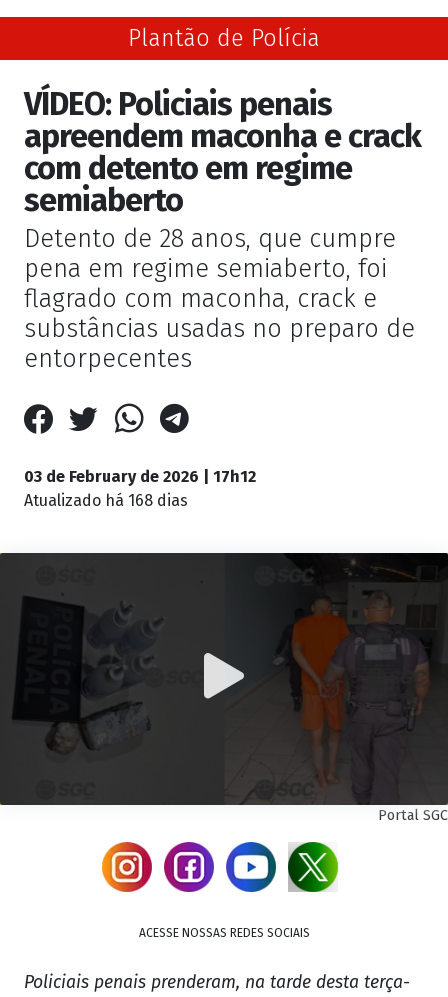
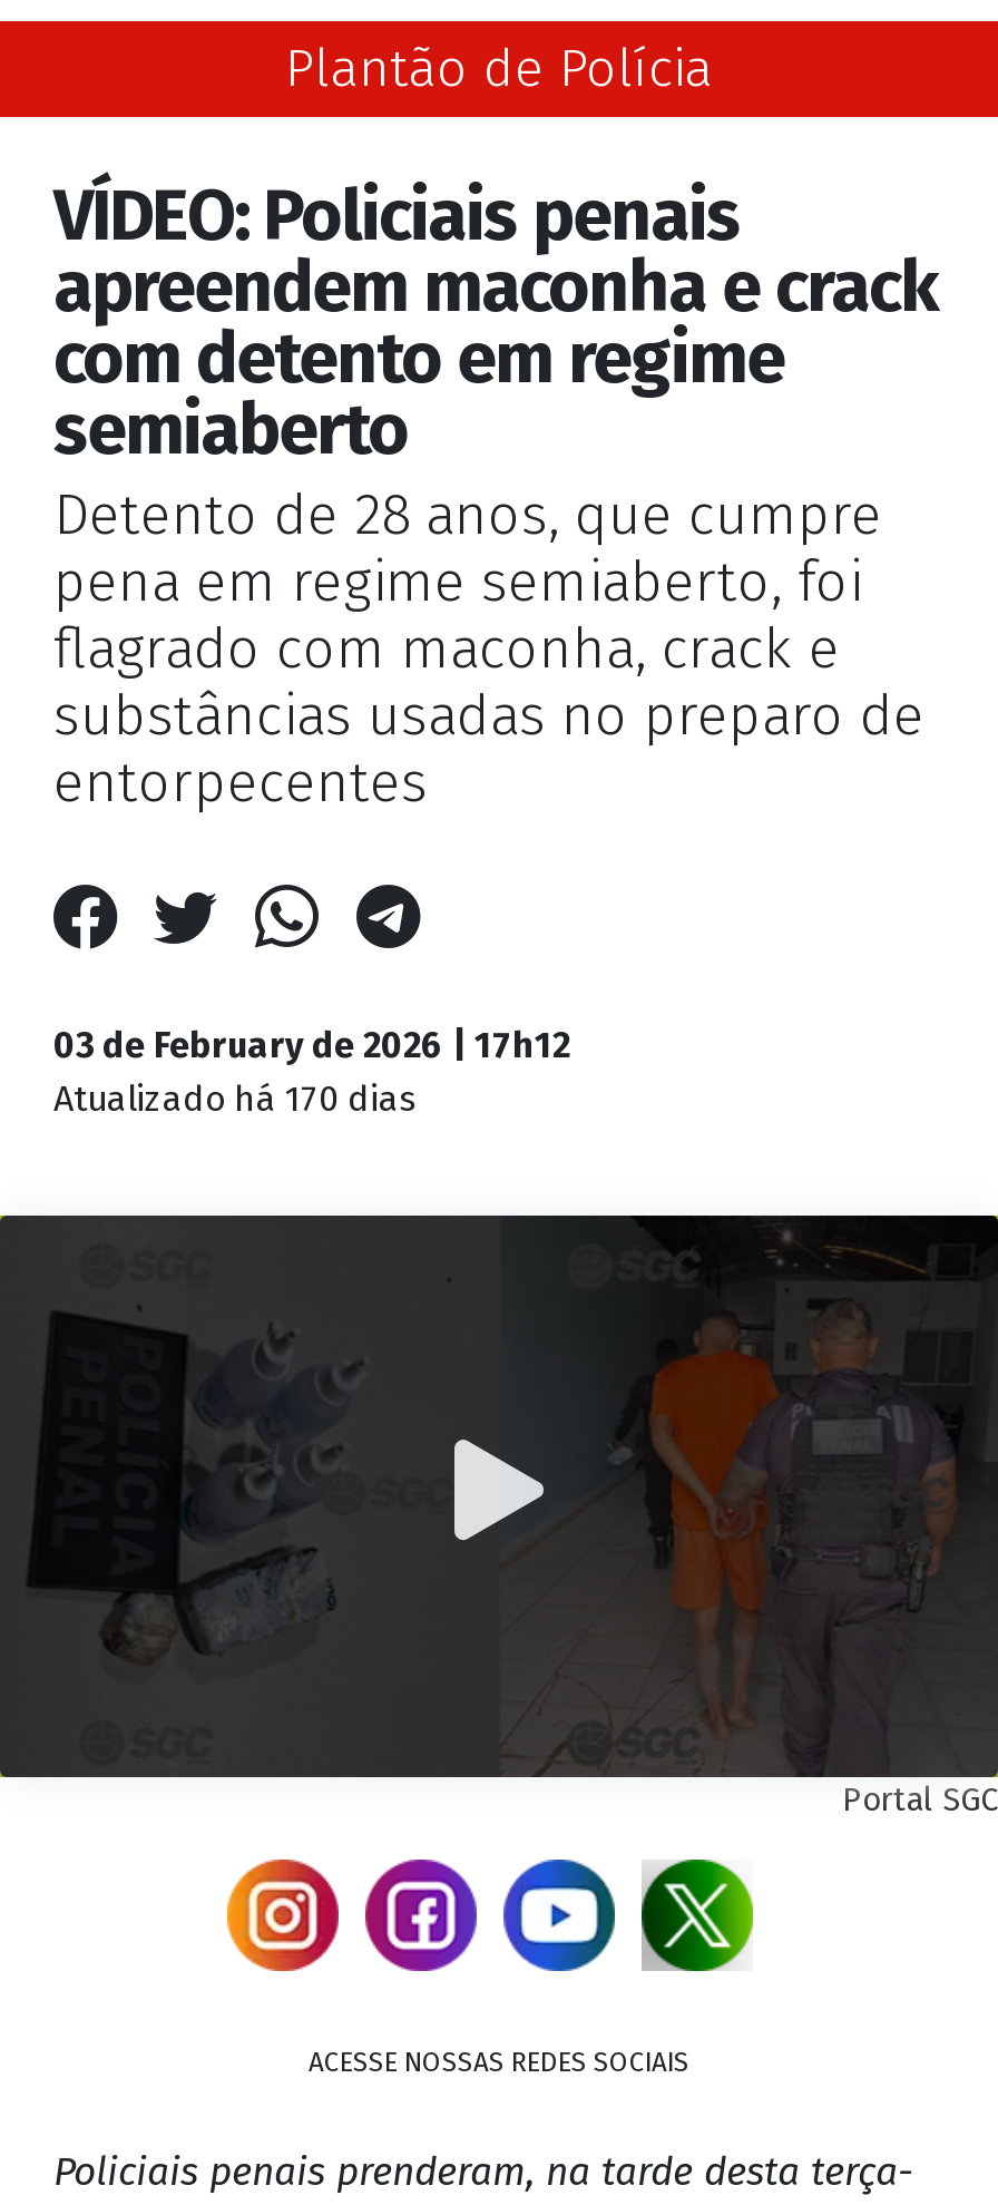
[24,491,188,510] Atualizado há 168 dias -> [53,1079,417,1121] Atualizado há 170 dias

